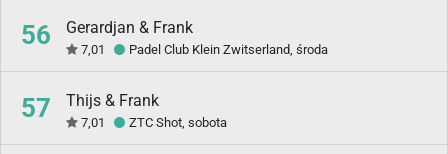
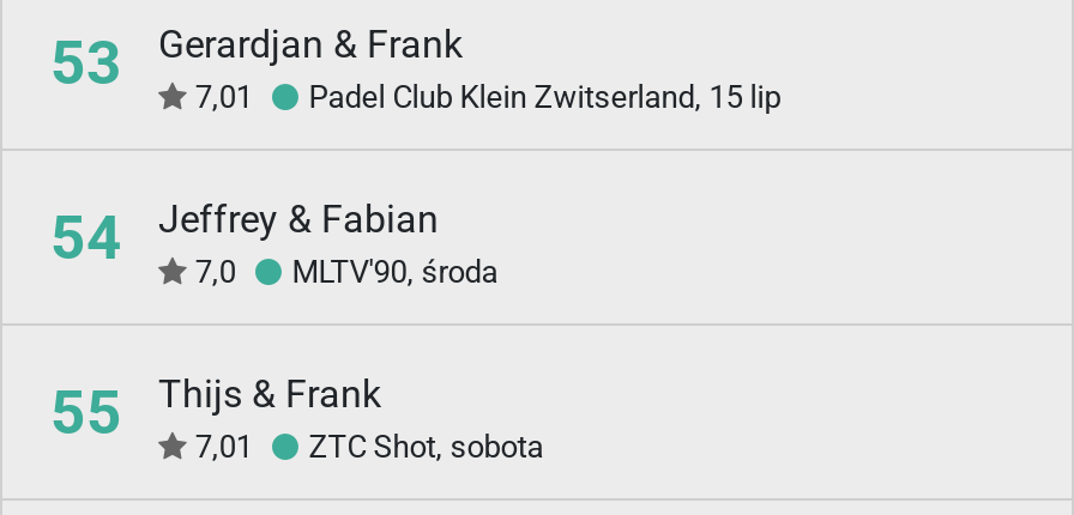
[21,18,193,50] 56 Gerardjan & Frank -> [50,23,463,99] 53 Gerardjan & Frank
[21,42,328,123] Padel Club Klein Zwitserland, środa | 57 -> [50,80,781,449] Padel Club Klein Zwitserland, 15 lip | 54 | Jeffrey & Fabian | 7,0 | MLTV'90, środa | 55

